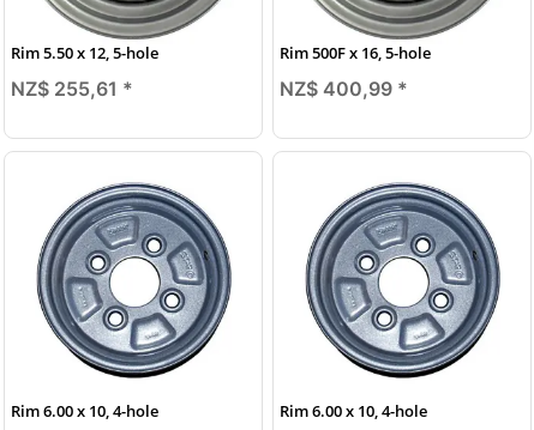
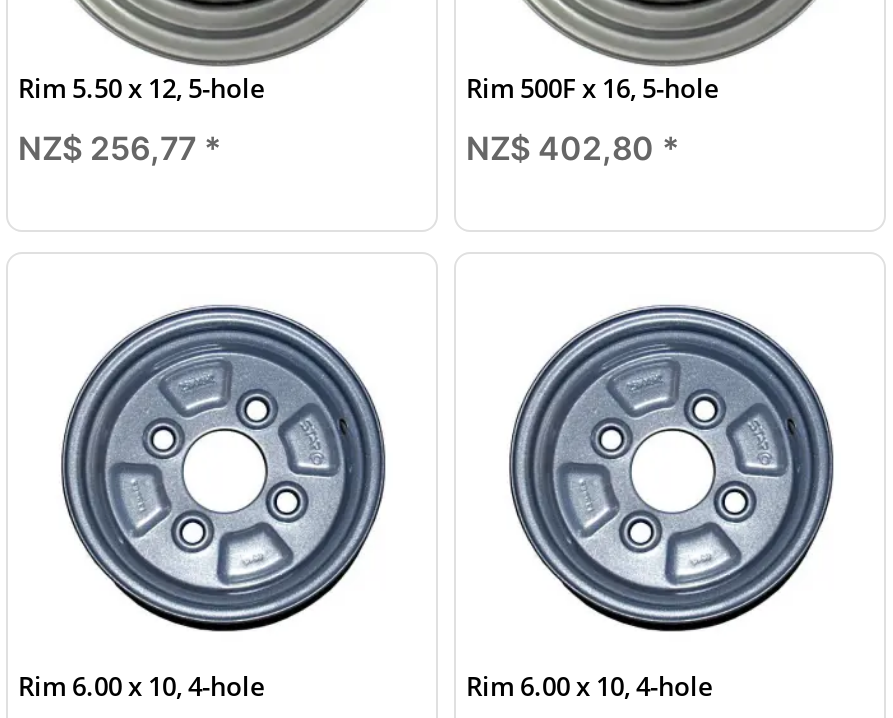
[11,77,133,101] NZ$ 255,61 * -> [18,128,222,168] NZ$ 256,77 *
[280,77,408,101] NZ$ 400,99 * -> [466,128,680,168] NZ$ 402,80 *

